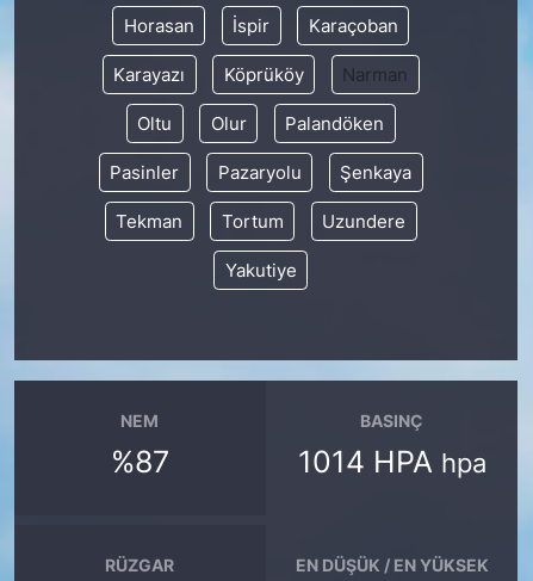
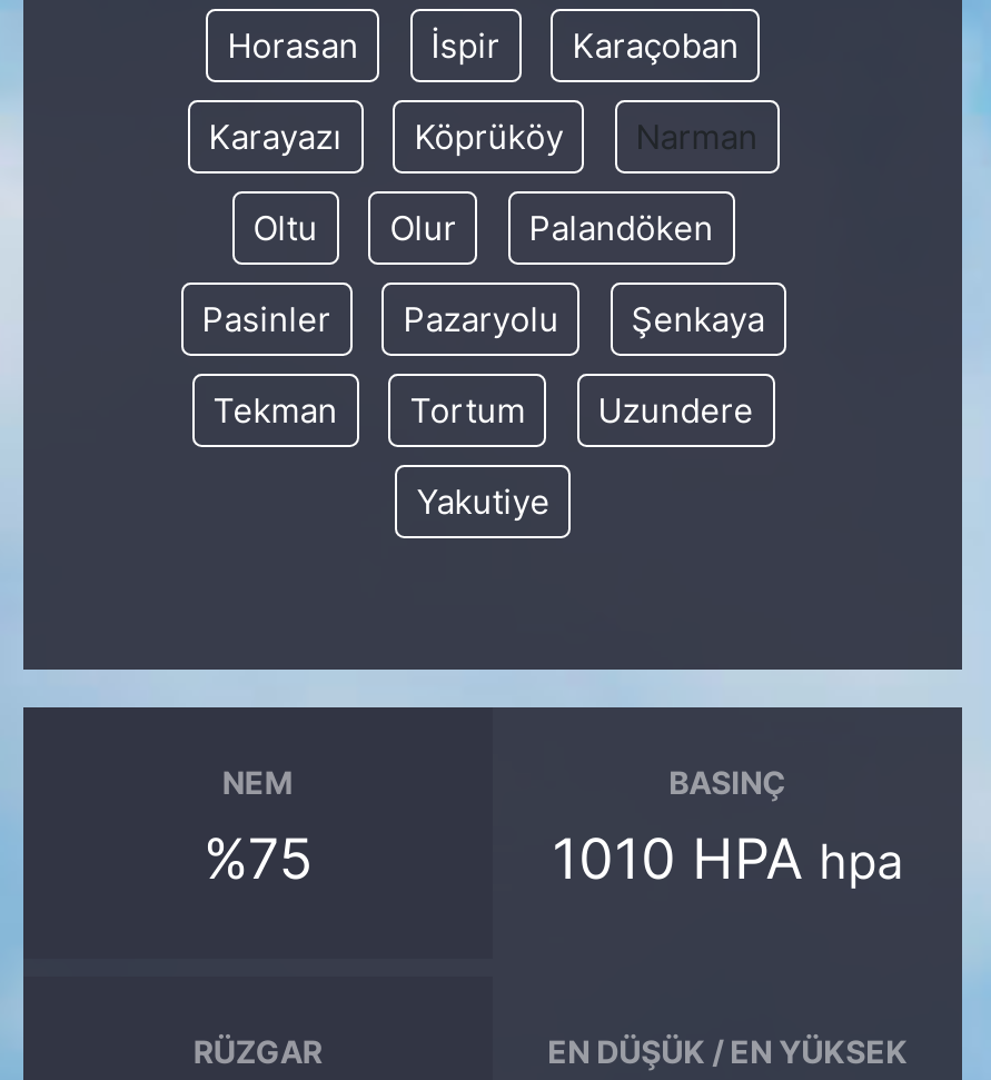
[111,444,169,480] %87 -> [203,826,312,893] %75
[298,444,486,480] 1014 HPA hpa -> [552,826,903,893] 1010 HPA hpa

